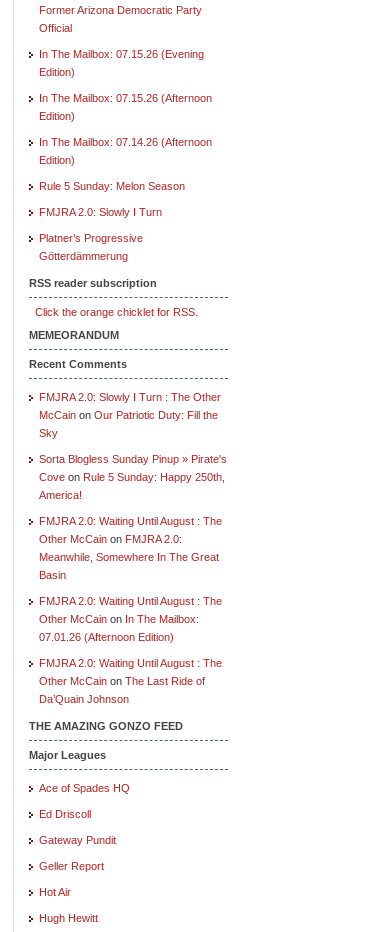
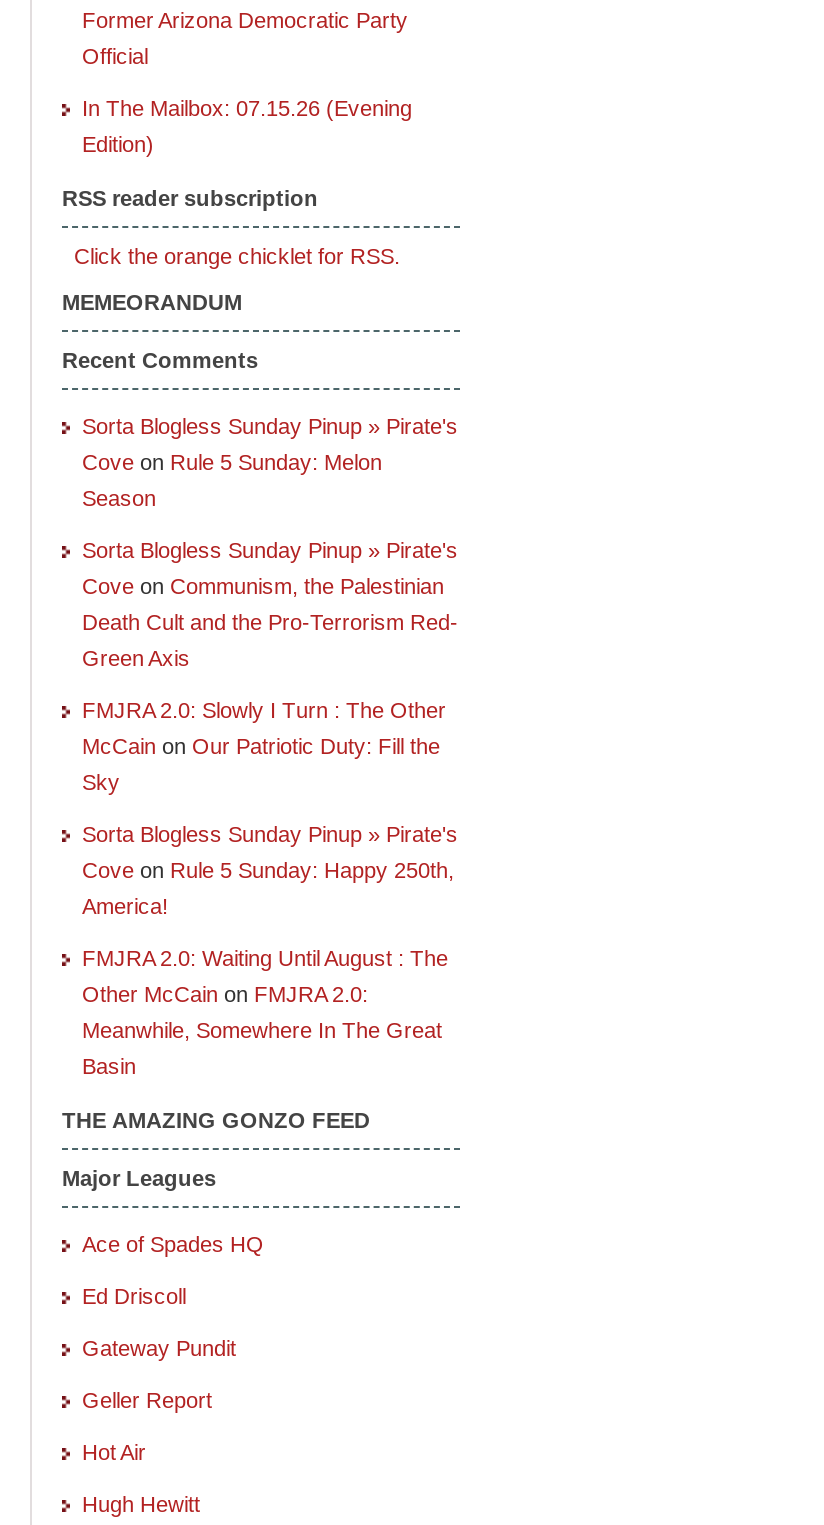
[39,91,212,261] In The Mailbox: 07.15.26 (Afternoon | Edition) | In The Mailbox: 07.14.26 (Afternoon | Edition) | Rule 5 Sunday: Melon Season | FMJRA 2.0: Slowly I Turn | Platner’s Progressive | Götterdämmerung -> none
moved [29,276,198,369] -> [62,185,400,371]: RSS reader subscription | Click the orange chicklet for RSS. | MEMEORANDUM | Recent Comments
none -> [82,413,458,669] Sorta Blogless Sunday Pinup » Pirate's | Cove on Rule 5 Sunday: Melon | Season | Sorta Blogless Sunday Pinup » Pirate's | Cove on Communism, the Palestinian | Death Cult and the Pro-Terrorism Red- | Green Axis
[39,594,222,704] FMJRA 2.0: Waiting Until August : The | Other McCain on In The Mailbox: | 07.01.26 (Afternoon Edition) | FMJRA 2.0: Waiting Until August : The | Other McCain on The Last Ride of | Da’Quain Johnson -> none

